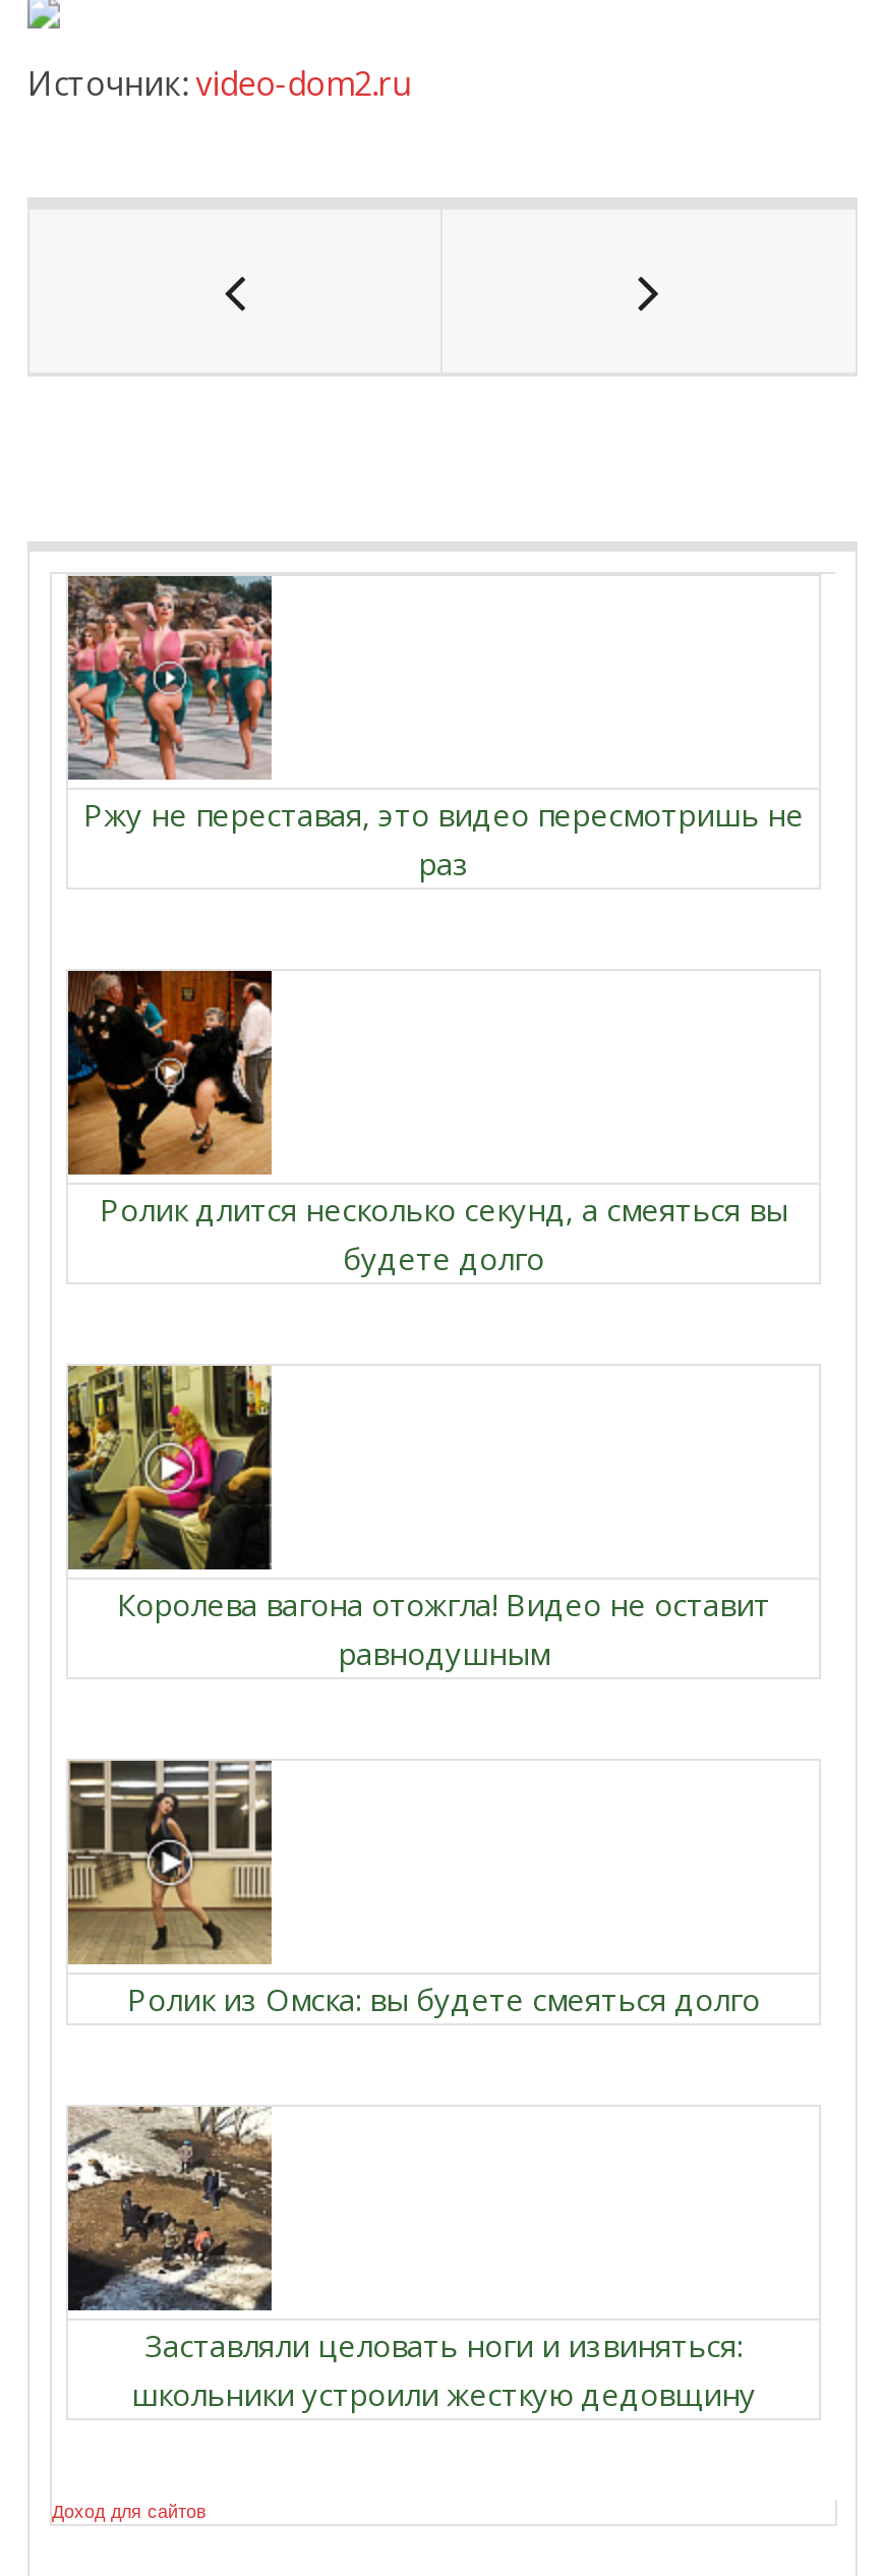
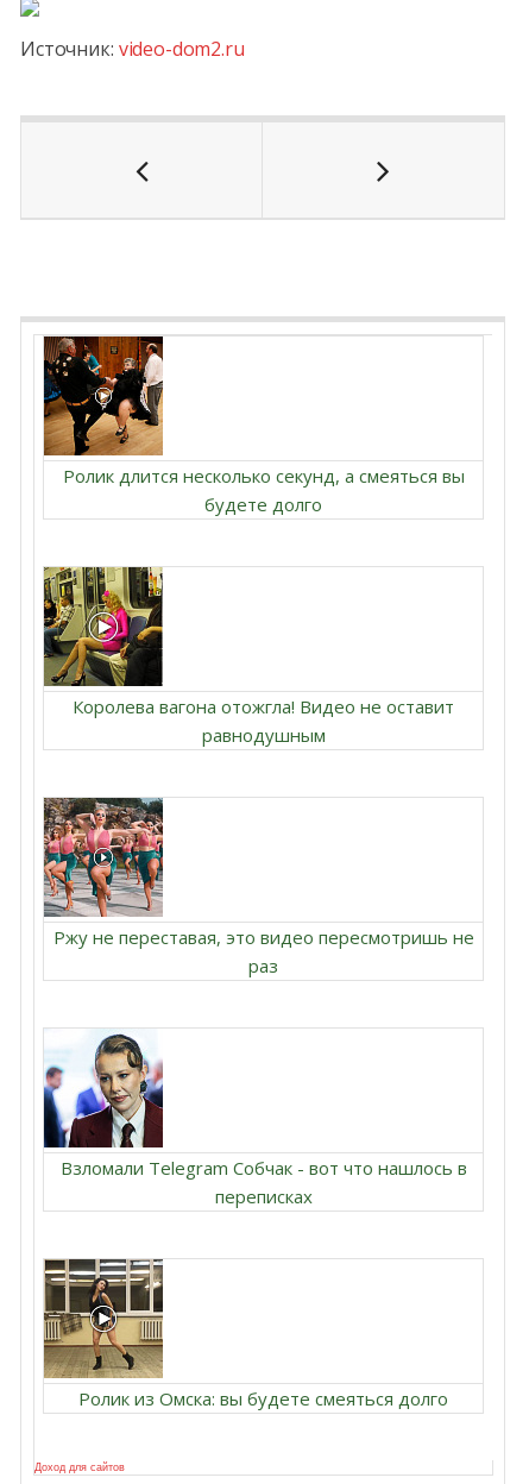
moved [66,574,804,883] -> [44,798,474,977]: [image] | Ржу не переставая, это видео пересмотришь не | раз
moved [64,969,787,1673] -> [42,335,464,747]: [image] | Ролик длится несколько секунд, а смеяться вы | будете долго | Королева вагона отожгла! Видео не оставит | равнодушным
none -> [60,1156,467,1208] Взломали Telegram Собчак - вот что нашлось в | переписках
moved [66,1759,760,2019] -> [43,1258,448,1410]: [image] | Ролик из Омска: вы будете смеяться долго
[66,2105,274,2312] [image] -> [43,1029,163,1147] [image]
[131,2325,756,2414] Заставляли целовать ноги и извиняться: | школьники устроили жесткую дедовщину -> none

